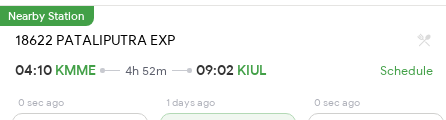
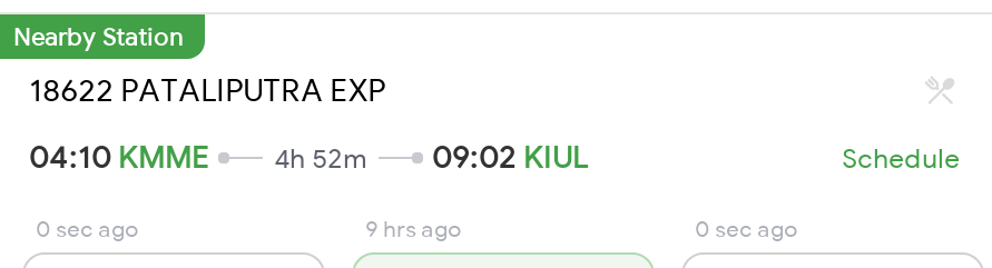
[166,96,215,109] 1 days ago -> [365,215,461,244] 9 hrs ago

